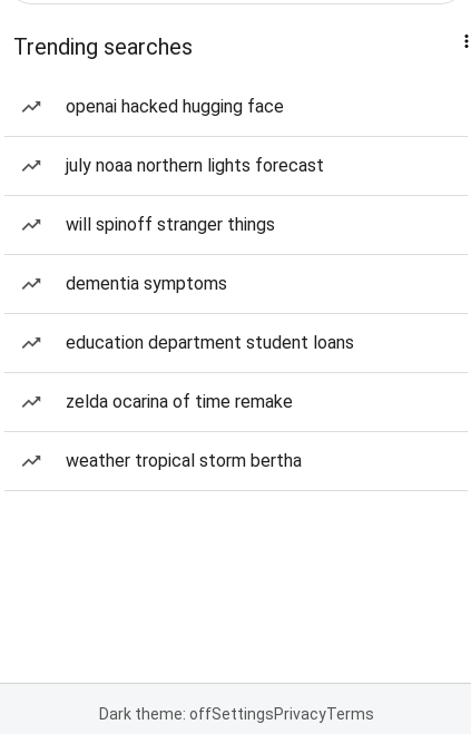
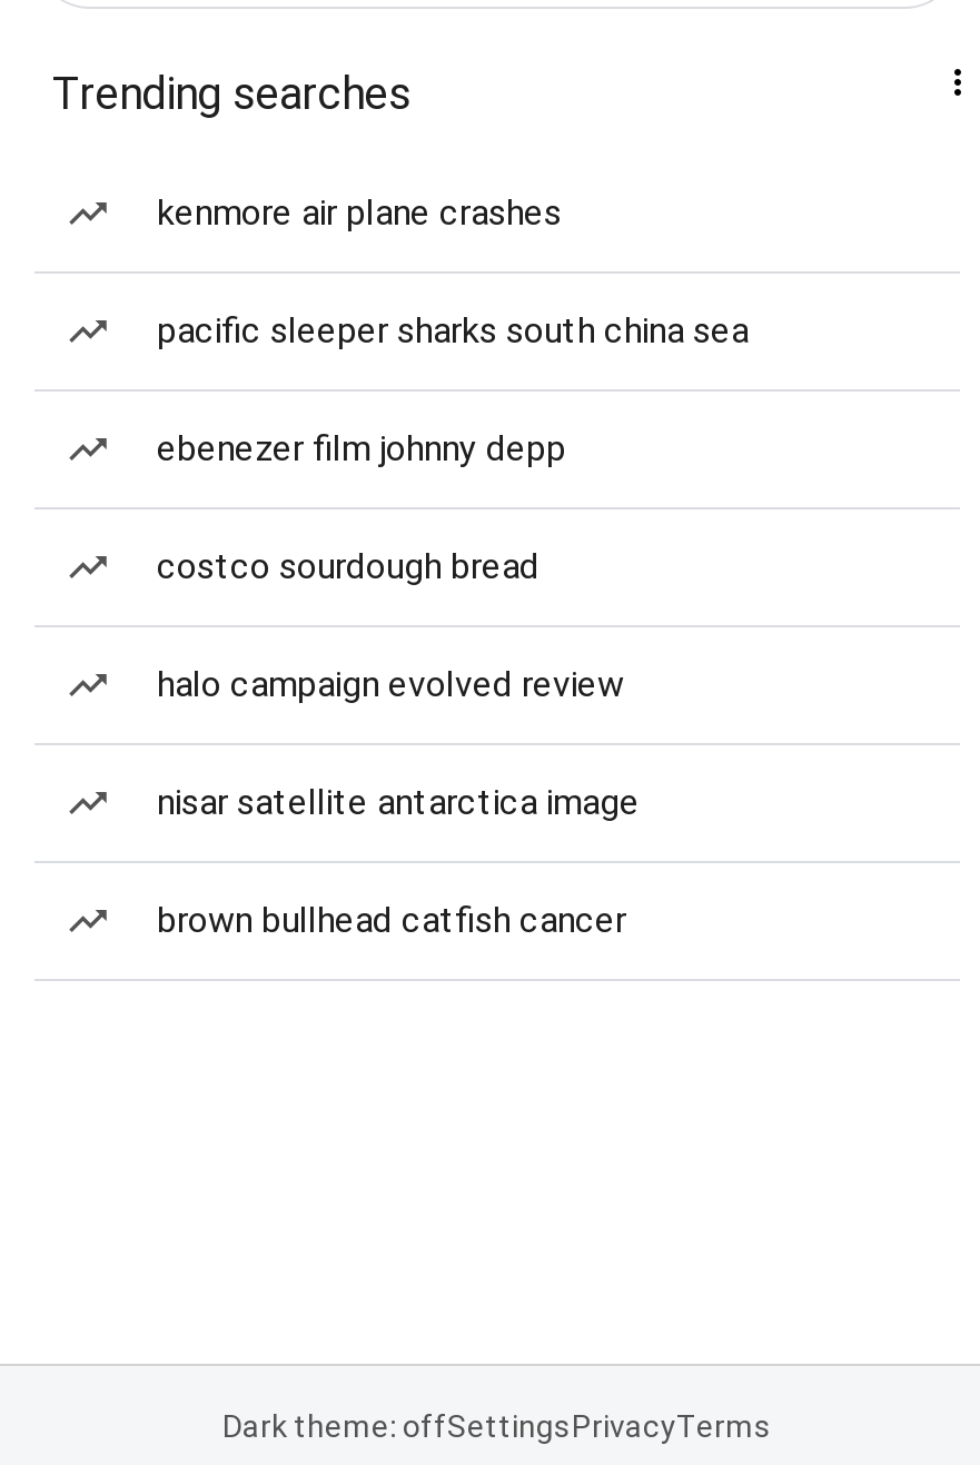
[66,96,284,117] openai hacked hugging face -> [157,191,562,234] kenmore air plane crashes
[66,155,324,176] july noaa northern lights forecast -> [157,309,749,352] pacific sleeper sharks south china sea
[66,214,275,235] will spinoff stranger things -> [157,427,566,469] ebenezer film johnny depp
[66,273,227,294] dementia symptoms -> [157,545,540,587] costco sourdough bread
[66,332,354,353] education department student loans -> [157,663,624,705] halo campaign evolved review
[66,391,293,412] zelda ocarina of time remake -> [157,781,640,823] nisar satellite antarctica image
[66,450,302,471] weather tropical storm bertha -> [157,899,626,941] brown bullhead catfish cancer

